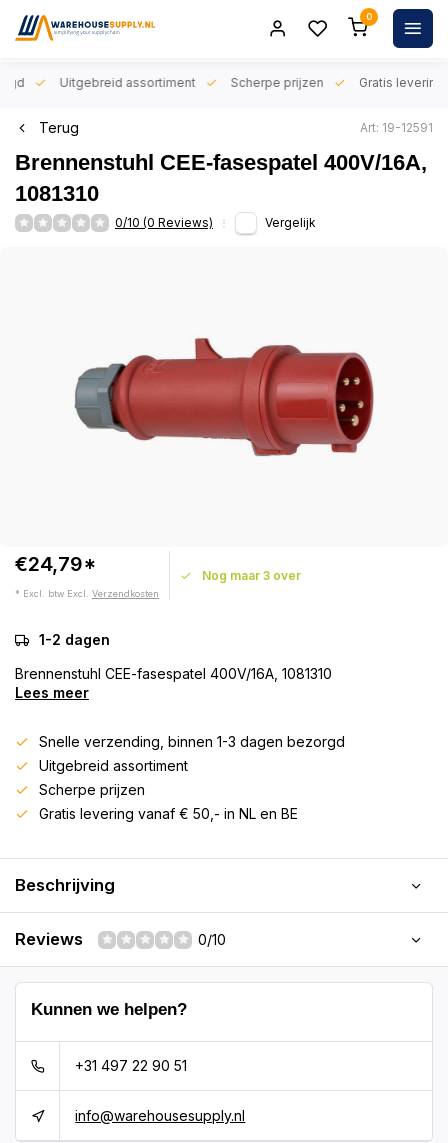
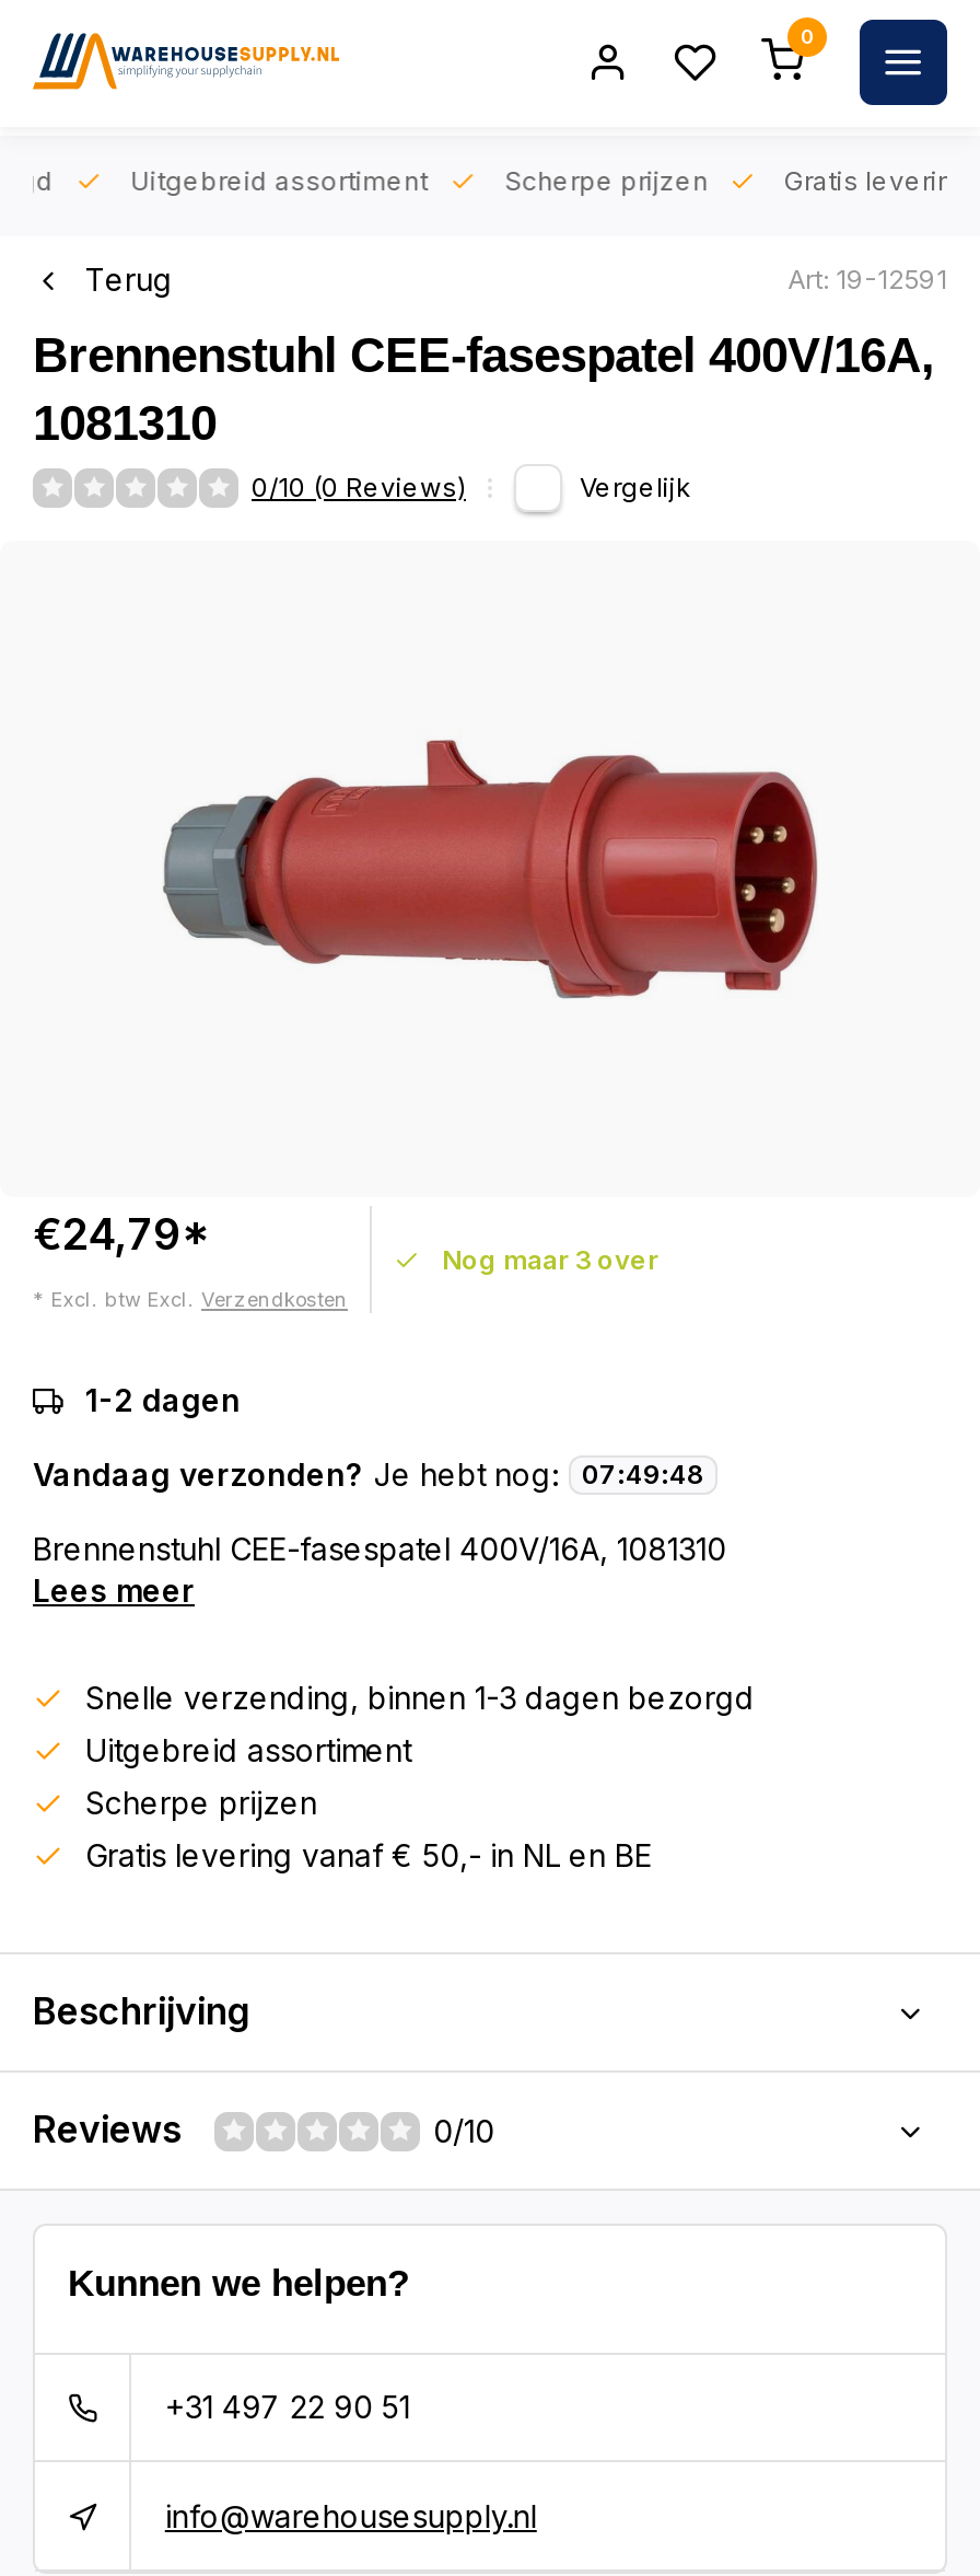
none -> [33,1455,704,1493] Vandaag verzonden? Je hebt nog: | 07:49:48

